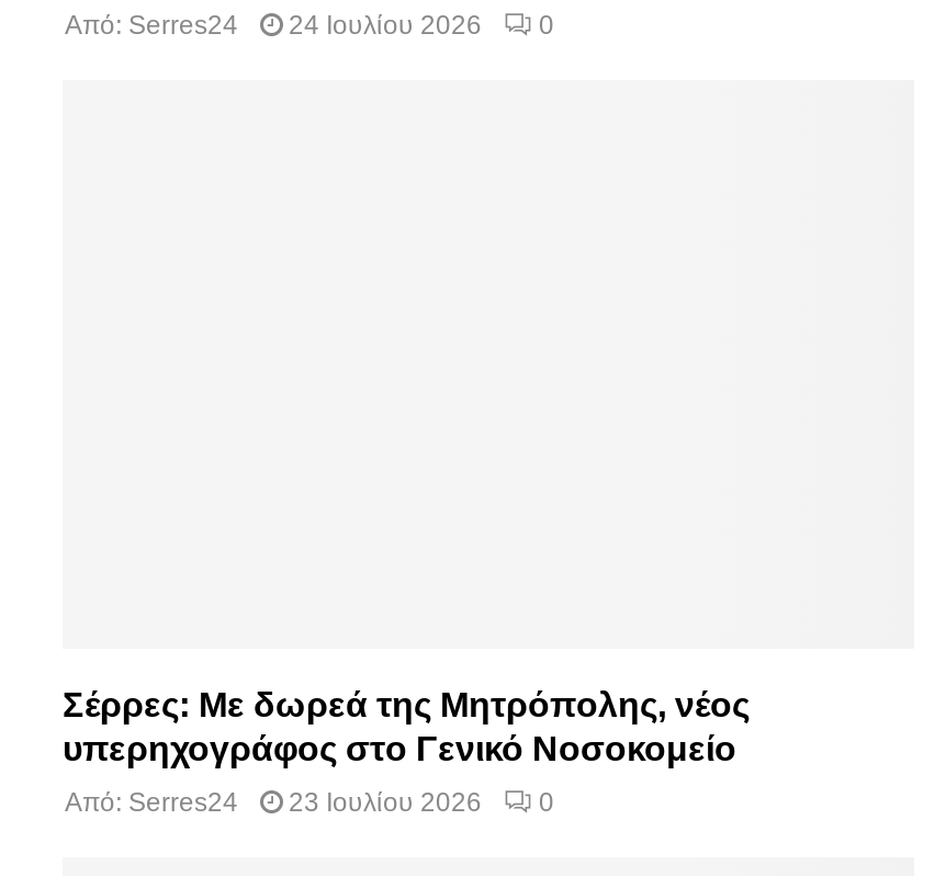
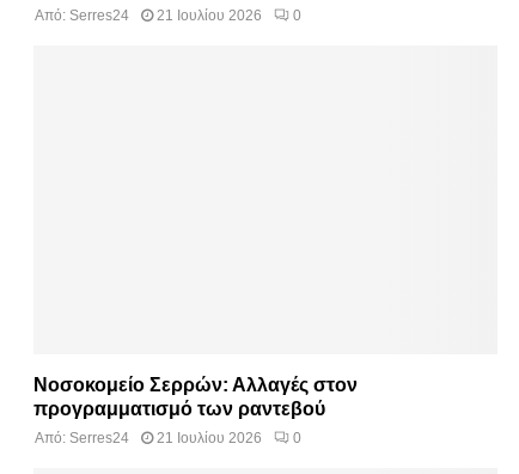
[65,11,554,41] Από: Serres24 24 Ιουλίου 2026 0 -> [35,7,301,24] Από: Serres24 21 Ιουλίου 2026 0
[63,686,750,767] Σέρρες: Με δωρεά της Μητρόπολης, νέος | υπερηχογράφος στο Γενικό Νοσοκομείο -> [33,375,358,419] Νοσοκομείο Σερρών: Αλλαγές στον | προγραμματισμό των ραντεβού
[65,787,554,818] Από: Serres24 23 Ιουλίου 2026 0 -> [35,430,301,447] Από: Serres24 21 Ιουλίου 2026 0

